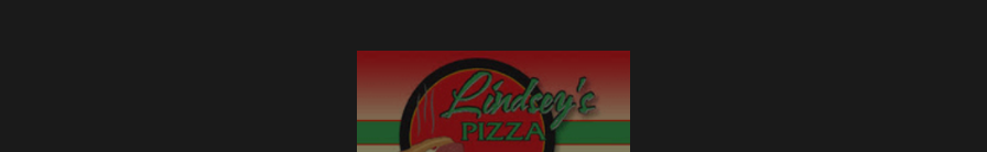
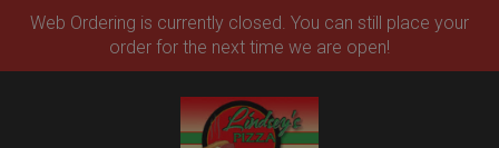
none -> [30,12,469,58] Web Ordering is currently closed. You can still place your | order for the next time we are open!

